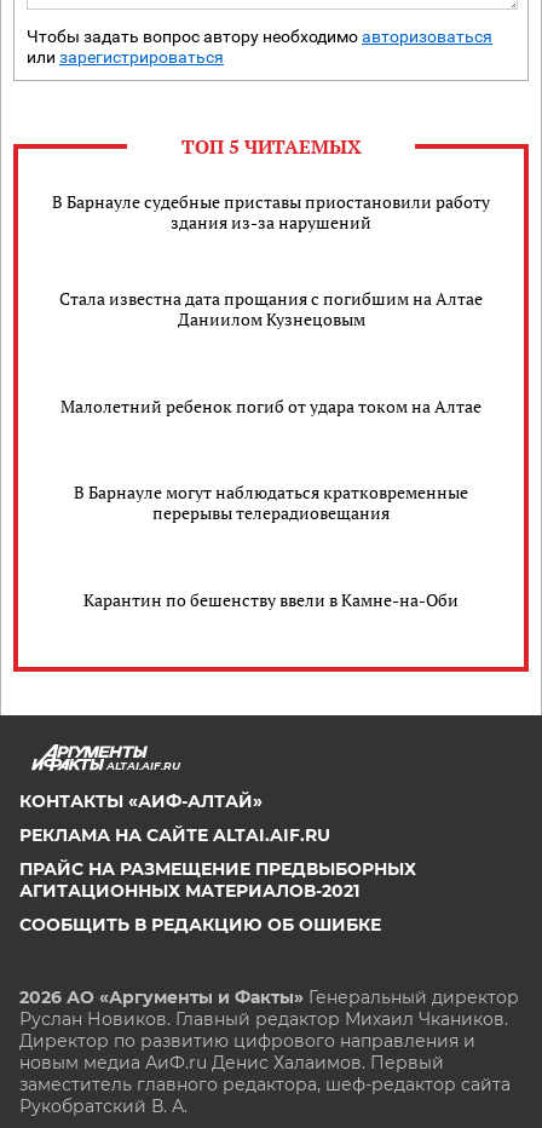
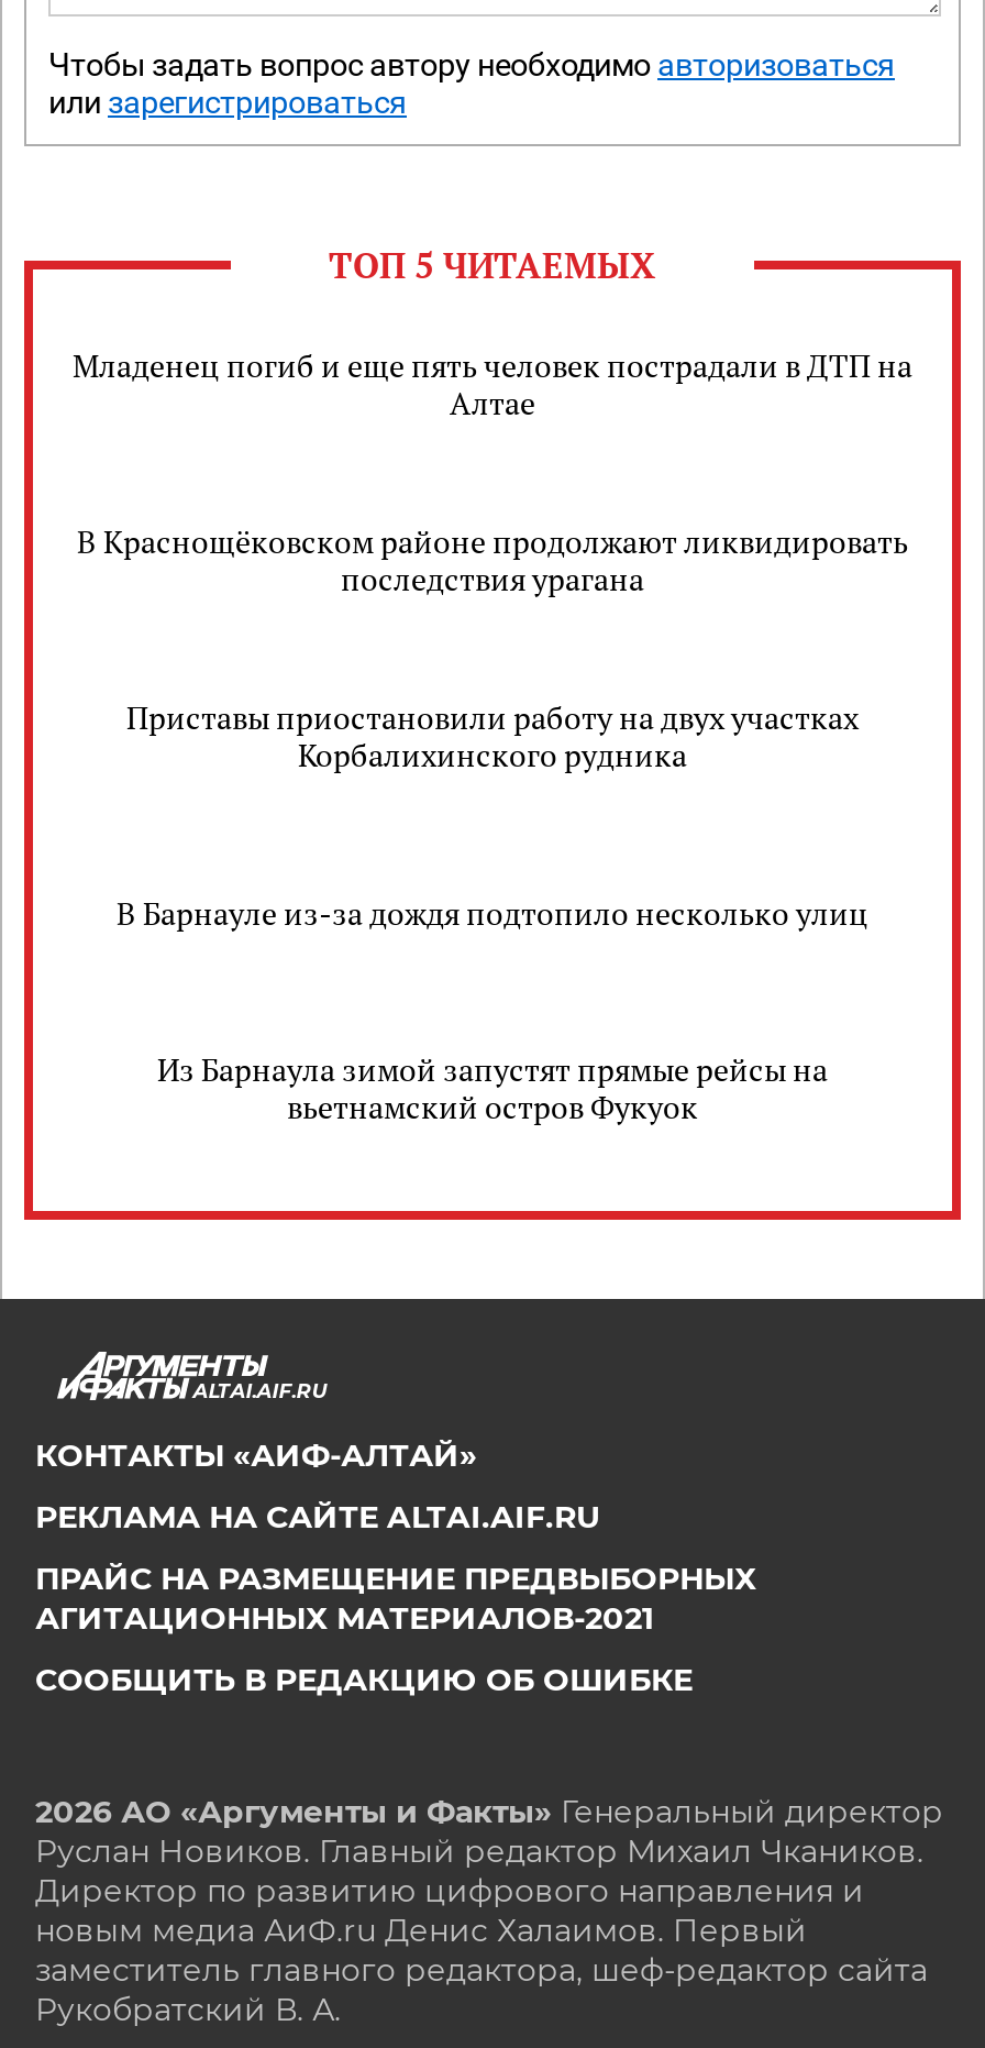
[52,190,490,234] В Барнауле судебные приставы приостановили работу | здания из-за нарушений -> [73,344,912,423] Младенец погиб и еще пять человек пострадали в ДТП на | Алтае
[59,287,483,330] Стала известна дата прощания с погибшим на Алтае | Даниилом Кузнецовым -> [77,520,908,599] В Краснощёковском районе продолжают ликвидировать | последствия урагана
[60,394,482,417] Малолетний ребенок погиб от удара током на Алтае -> [126,696,859,775] Приставы приостановили работу на двух участках | Корбалихинского рудника
[74,480,468,524] В Барнауле могут наблюдаться кратковременные | перерывы телерадиовещания -> [117,891,868,933] В Барнауле из-за дождя подтопило несколько улиц
[83,588,459,611] Карантин по бешенству ввели в Камне-на-Оби -> [157,1048,828,1127] Из Барнаула зимой запустят прямые рейсы на | вьетнамский остров Фукуок

